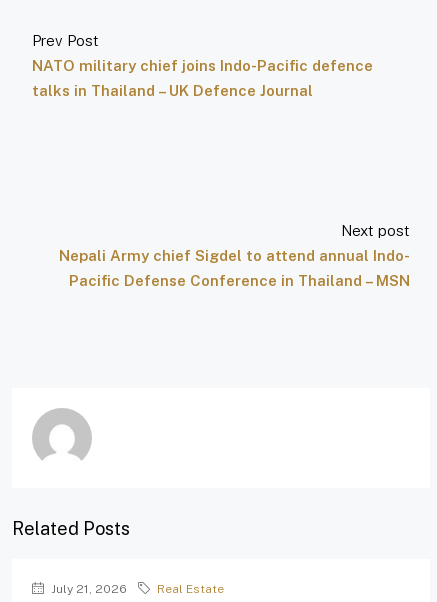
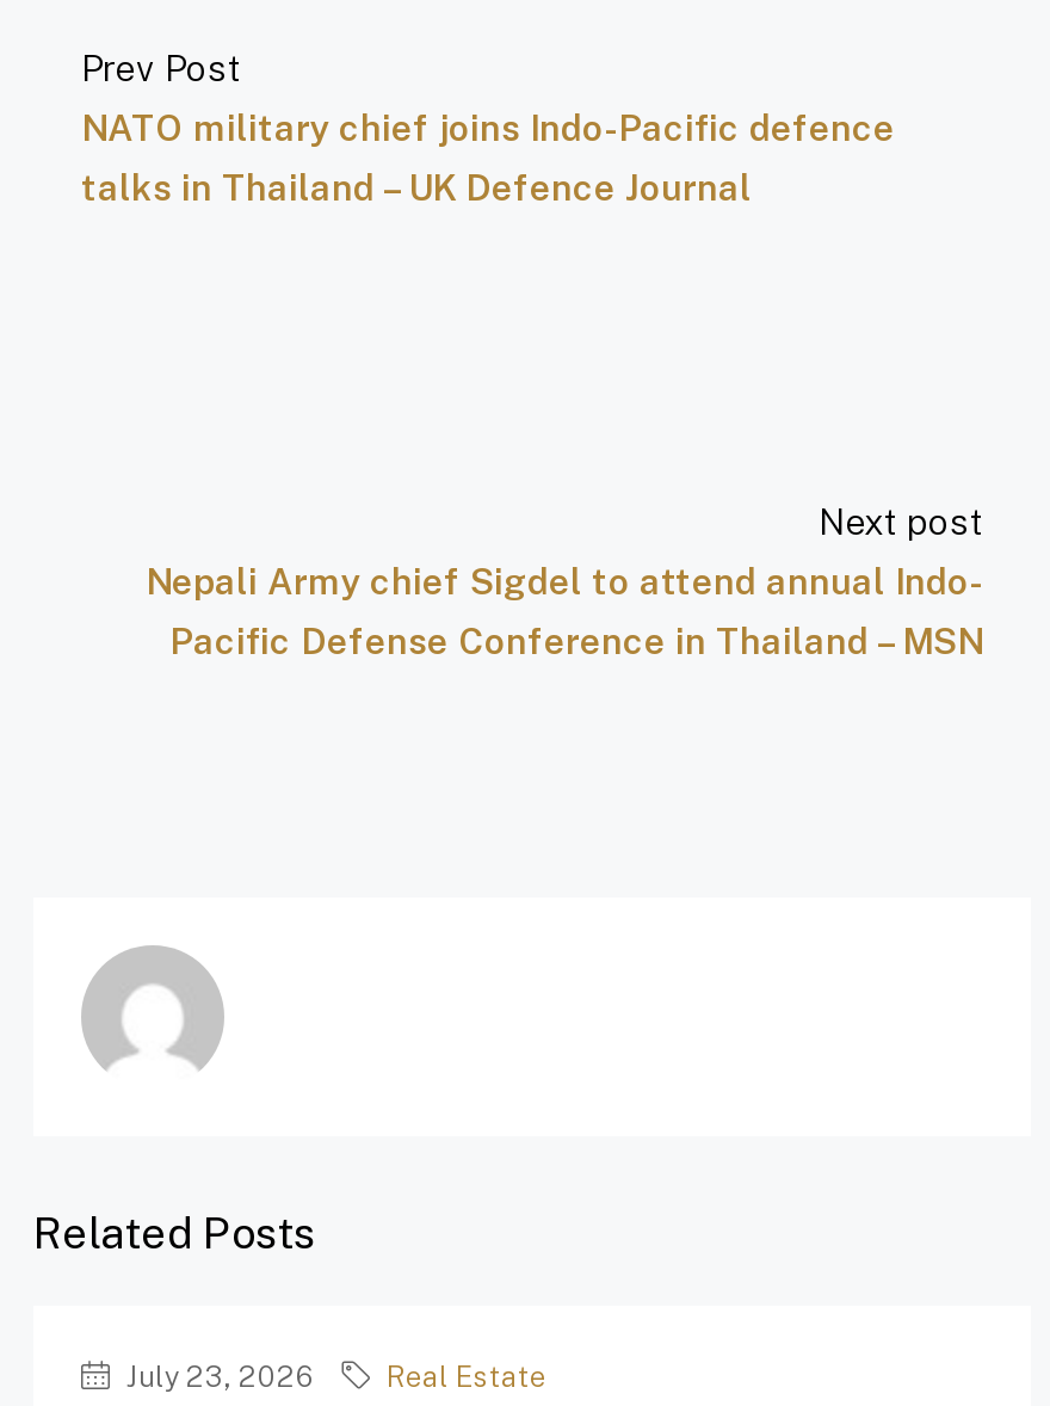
[48,582,127,596] July 21, 2026 -> [119,1361,315,1395] July 23, 2026

